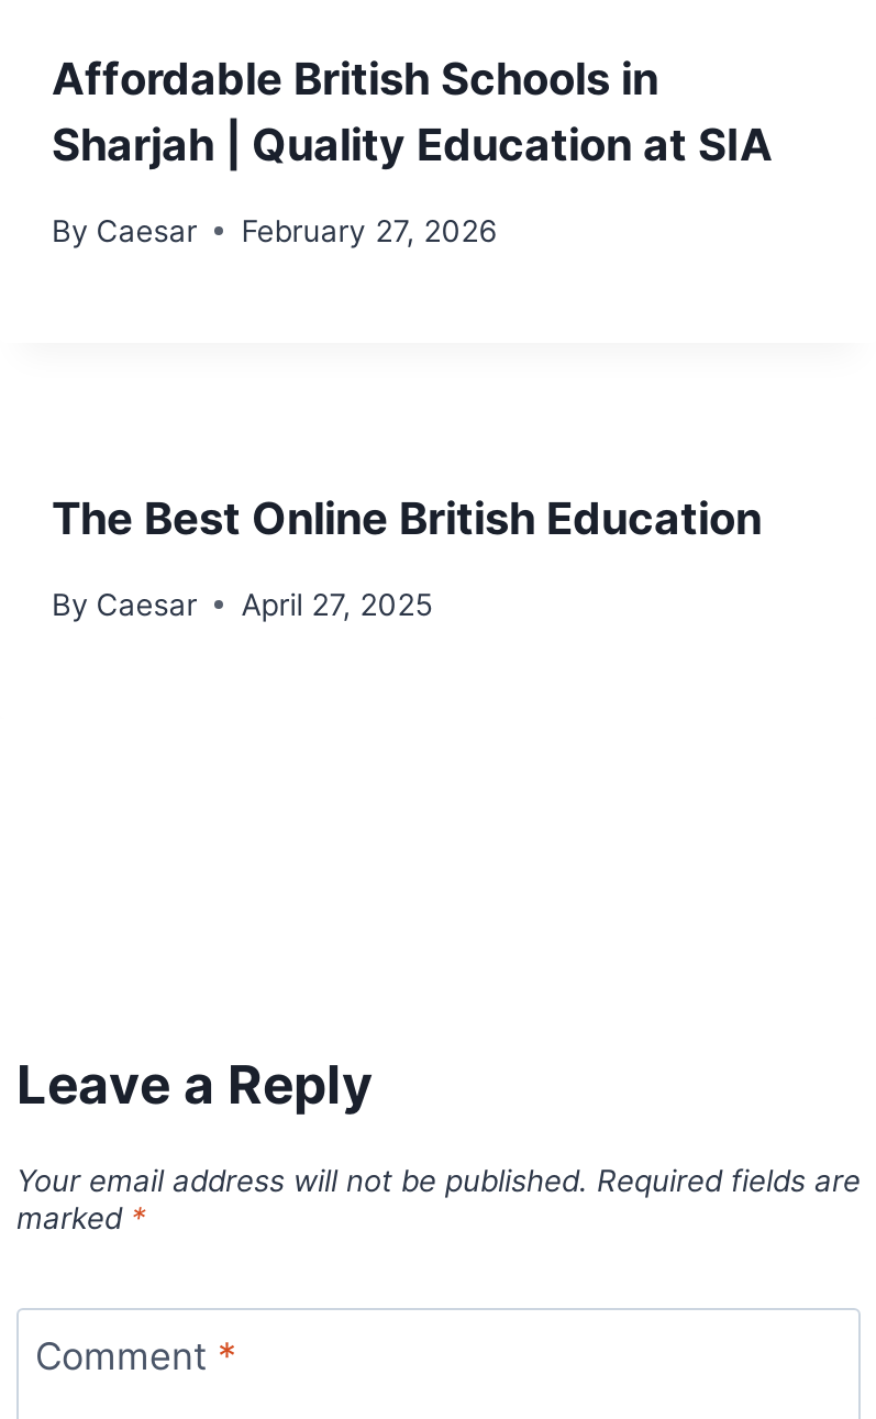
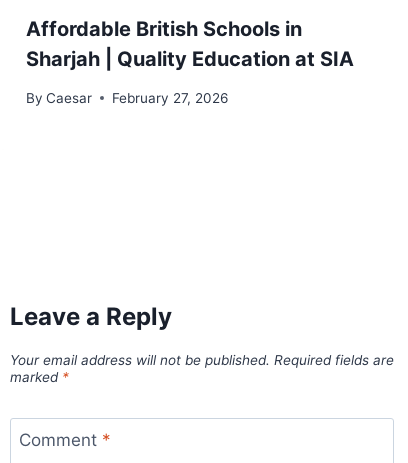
[52,492,762,621] The Best Online British Education | By Caesar | April 27, 2025 -> none

